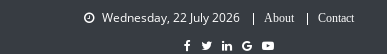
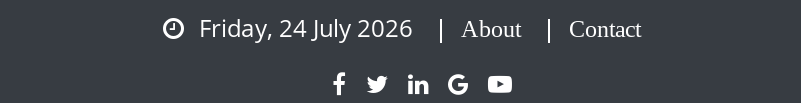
[102,9,240,26] Wednesday, 22 July 2026 -> [199,11,413,45] Friday, 24 July 2026

